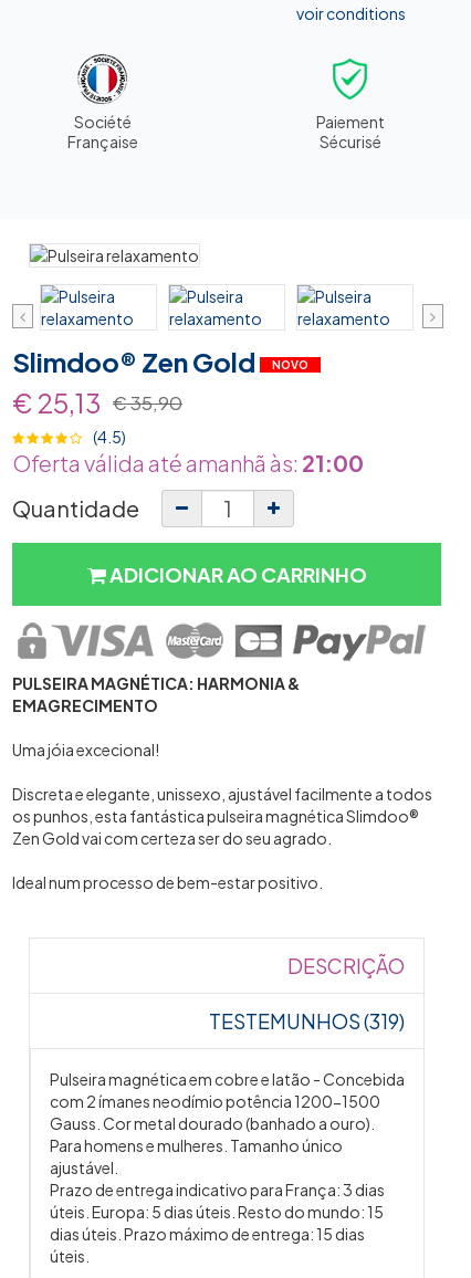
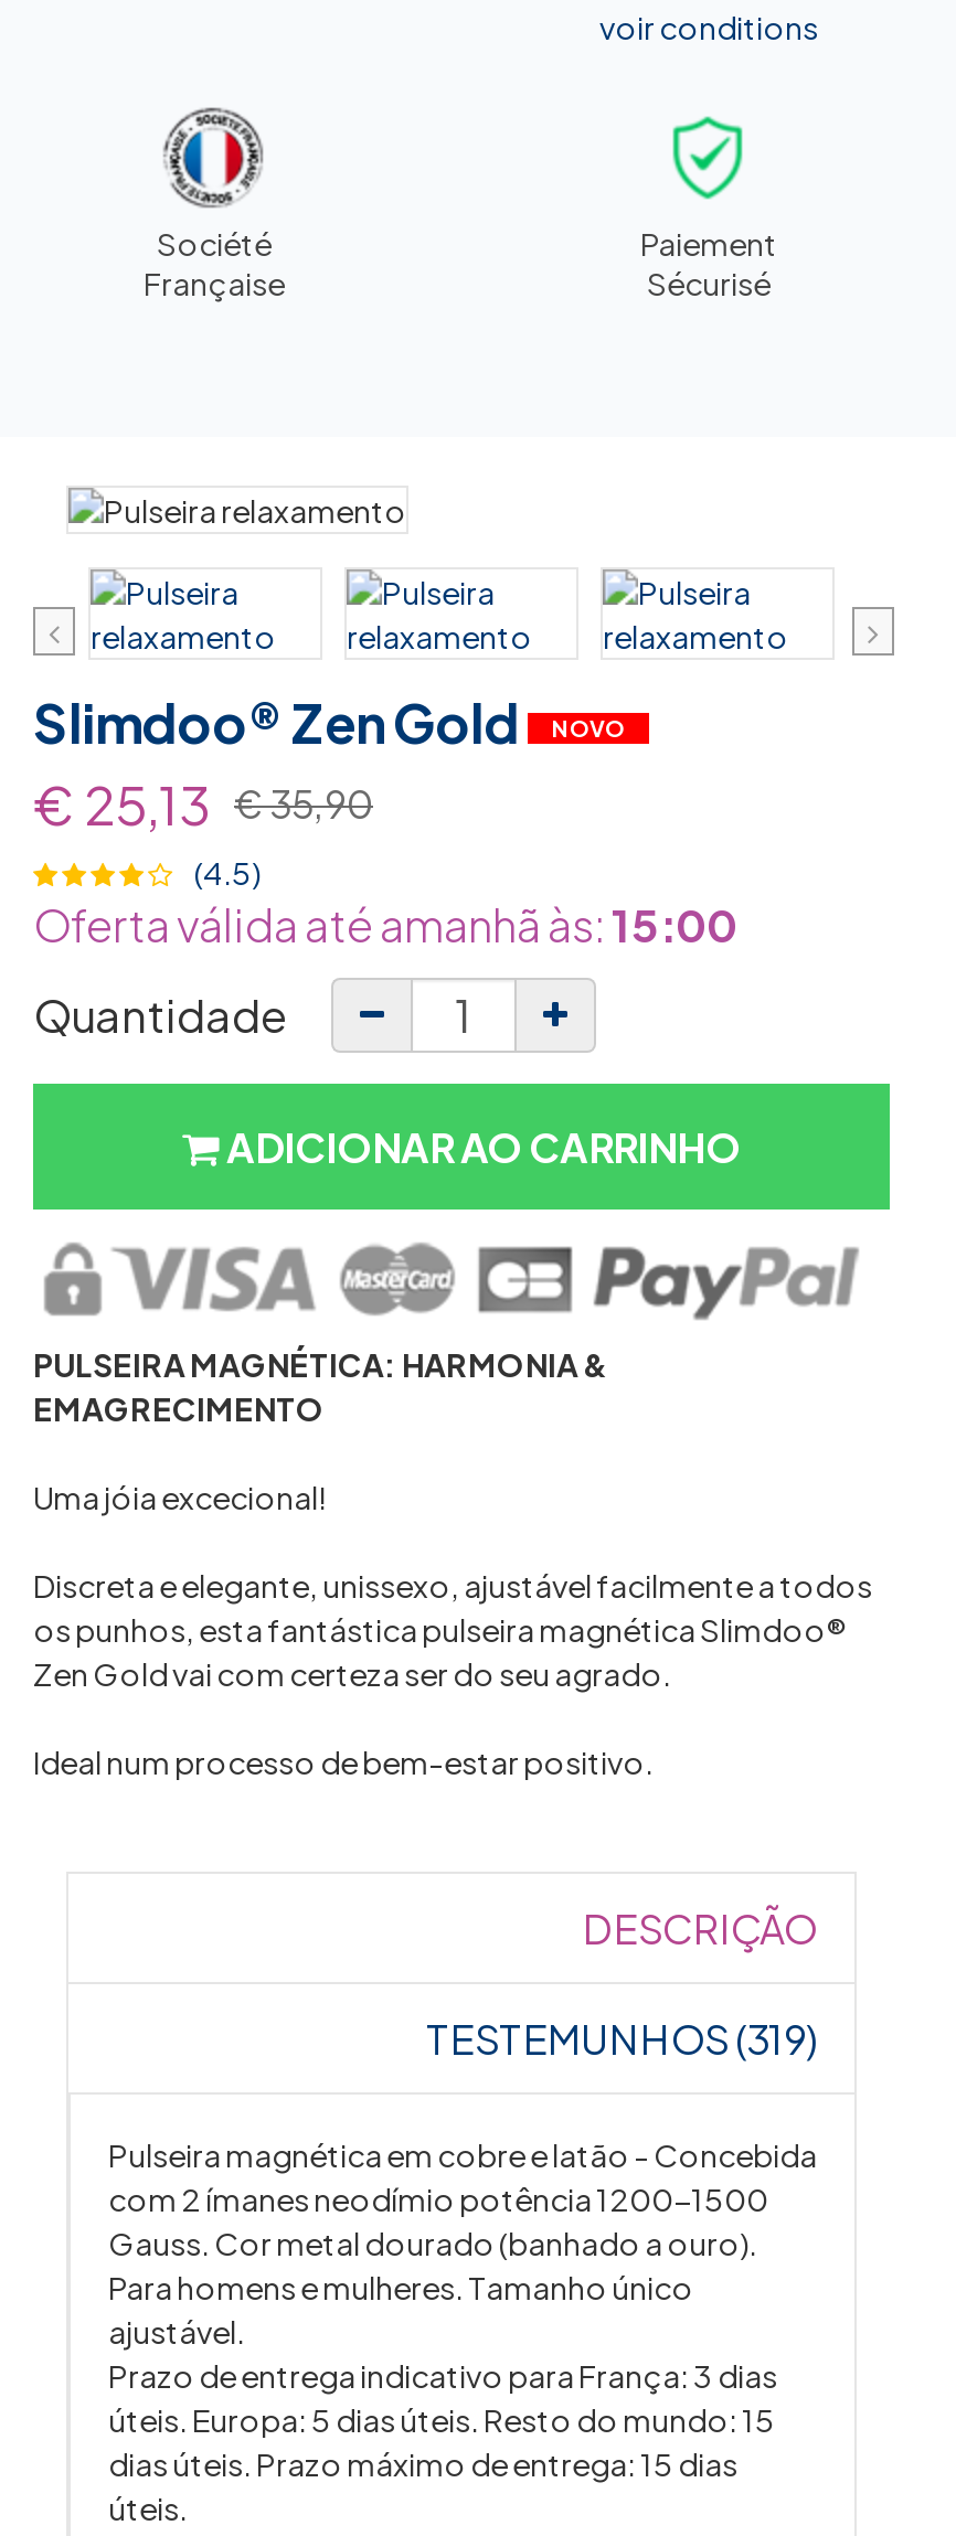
[12,448,364,476] Oferta válida até amanhã às: 21:00 -> [33,895,737,950] Oferta válida até amanhã às: 15:00

